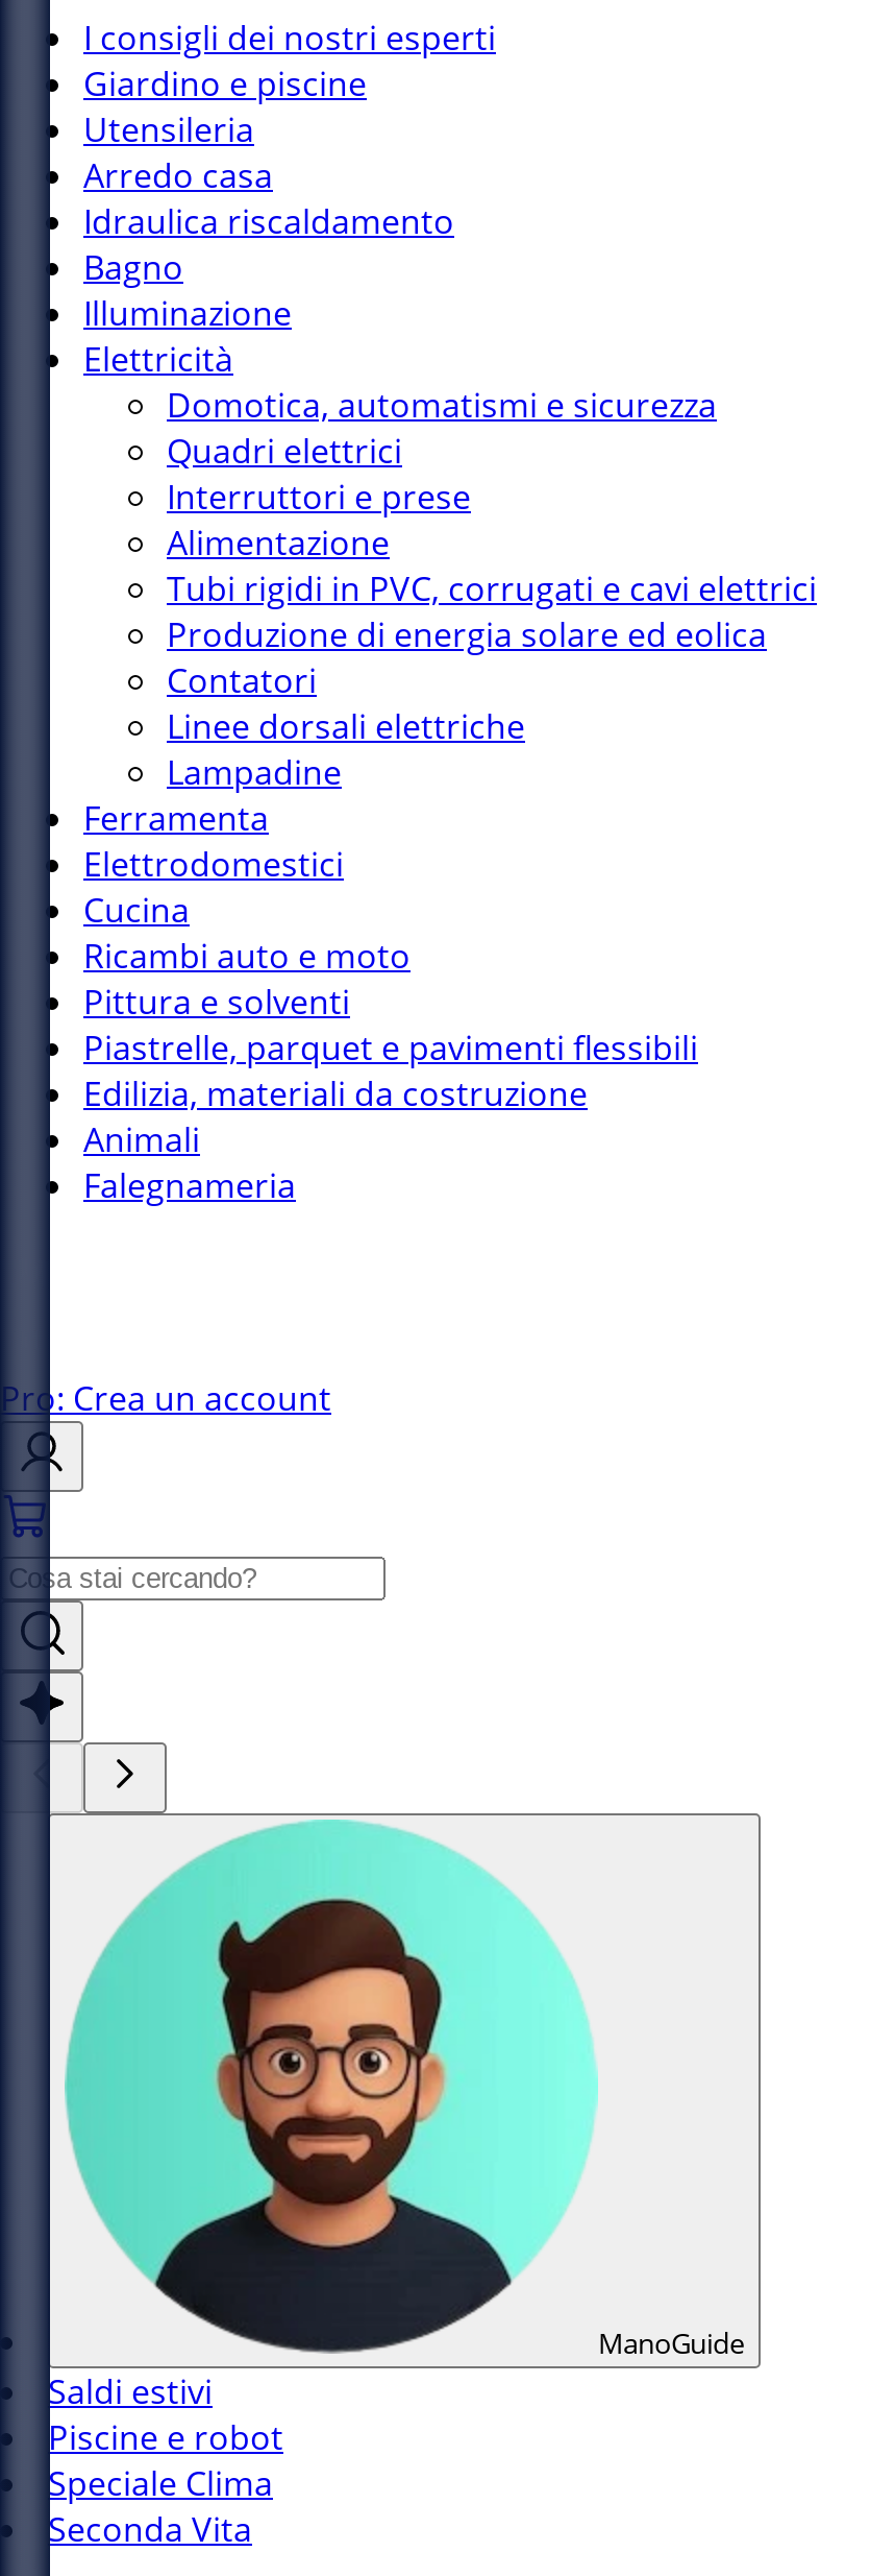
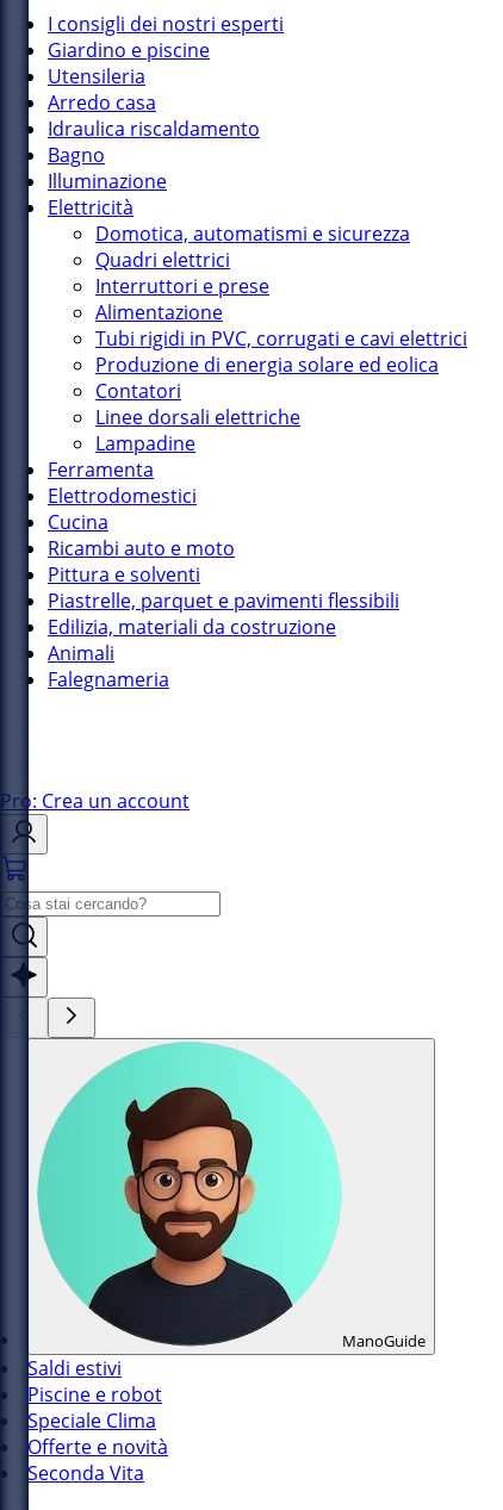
none -> [27,1434,168,1460] Offerte e novità

